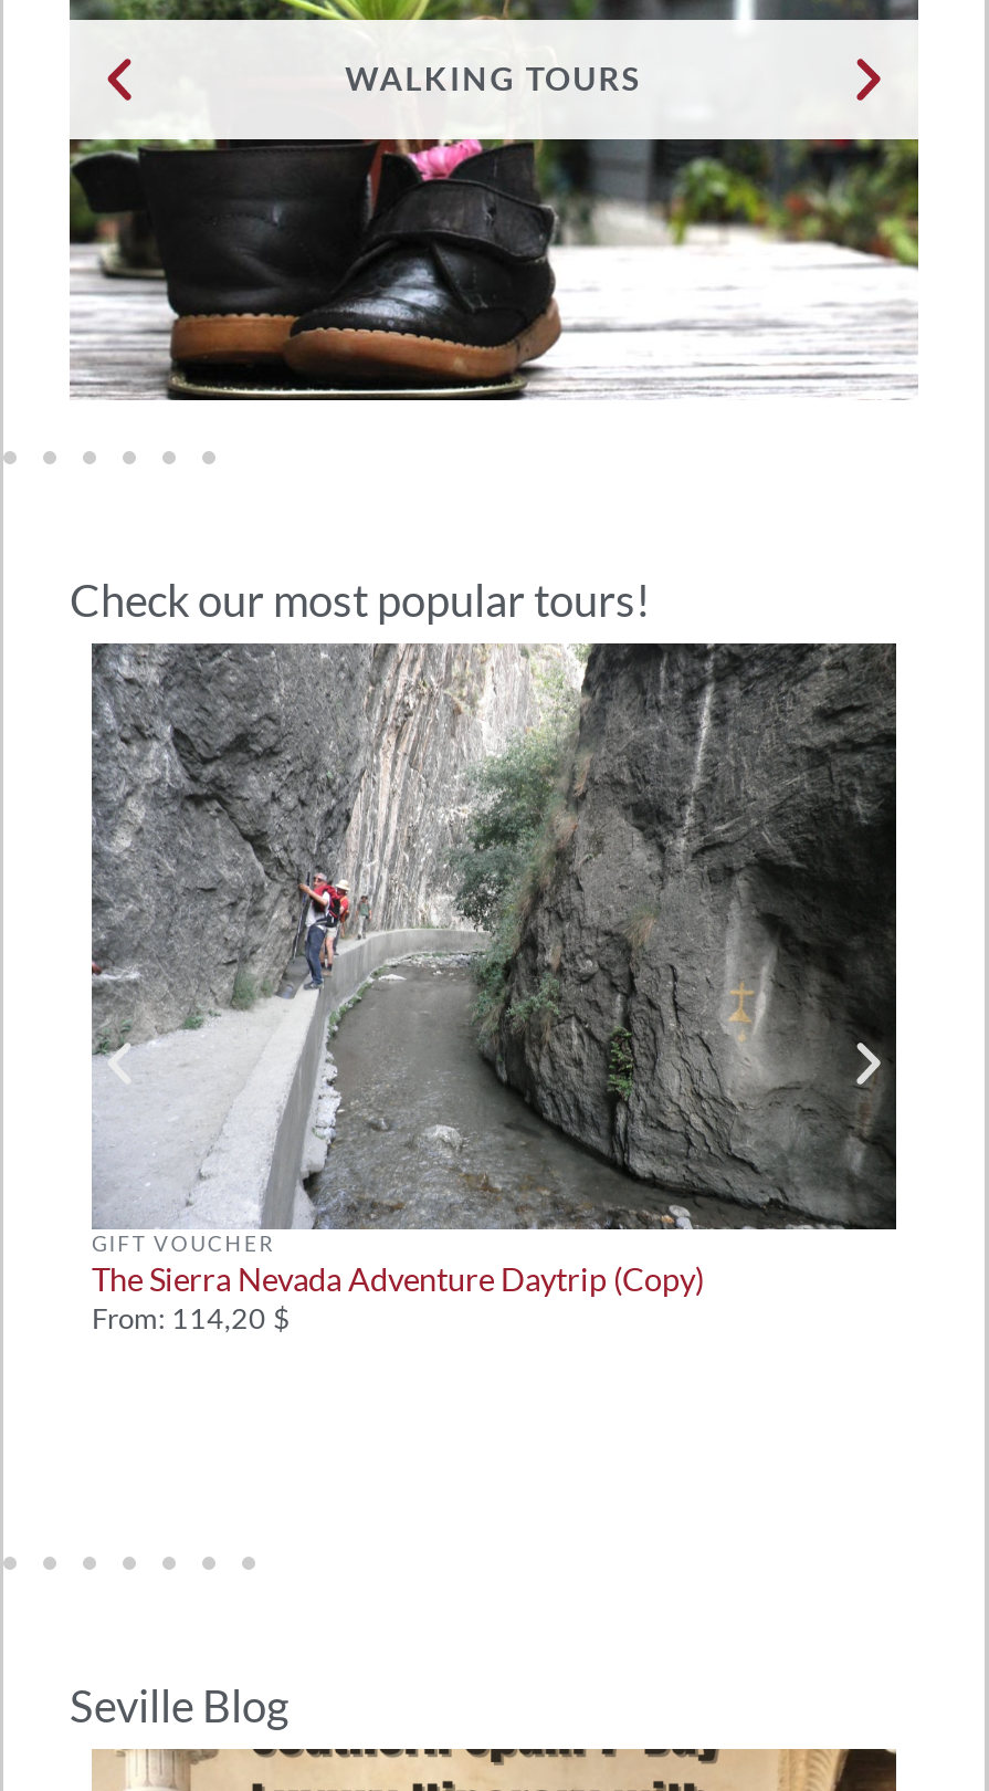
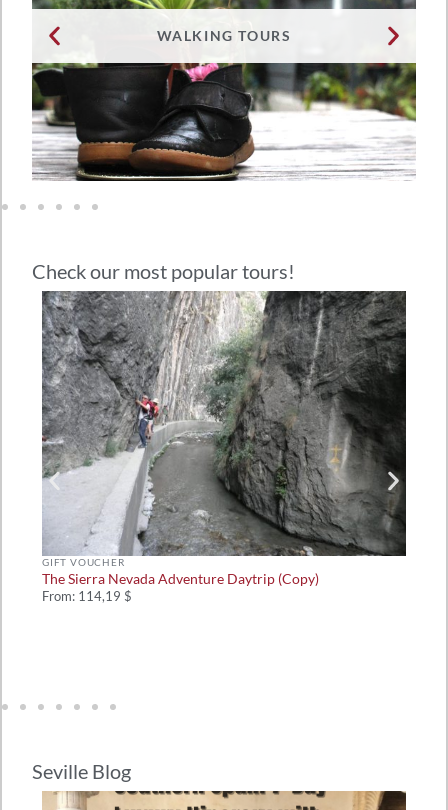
[92,1301,291,1336] From: 114,20 $ -> [42,588,132,604] From: 114,19 $

